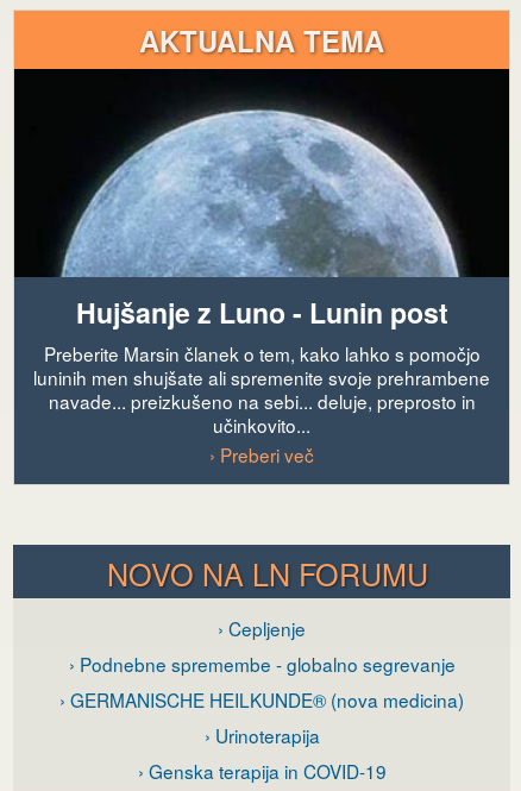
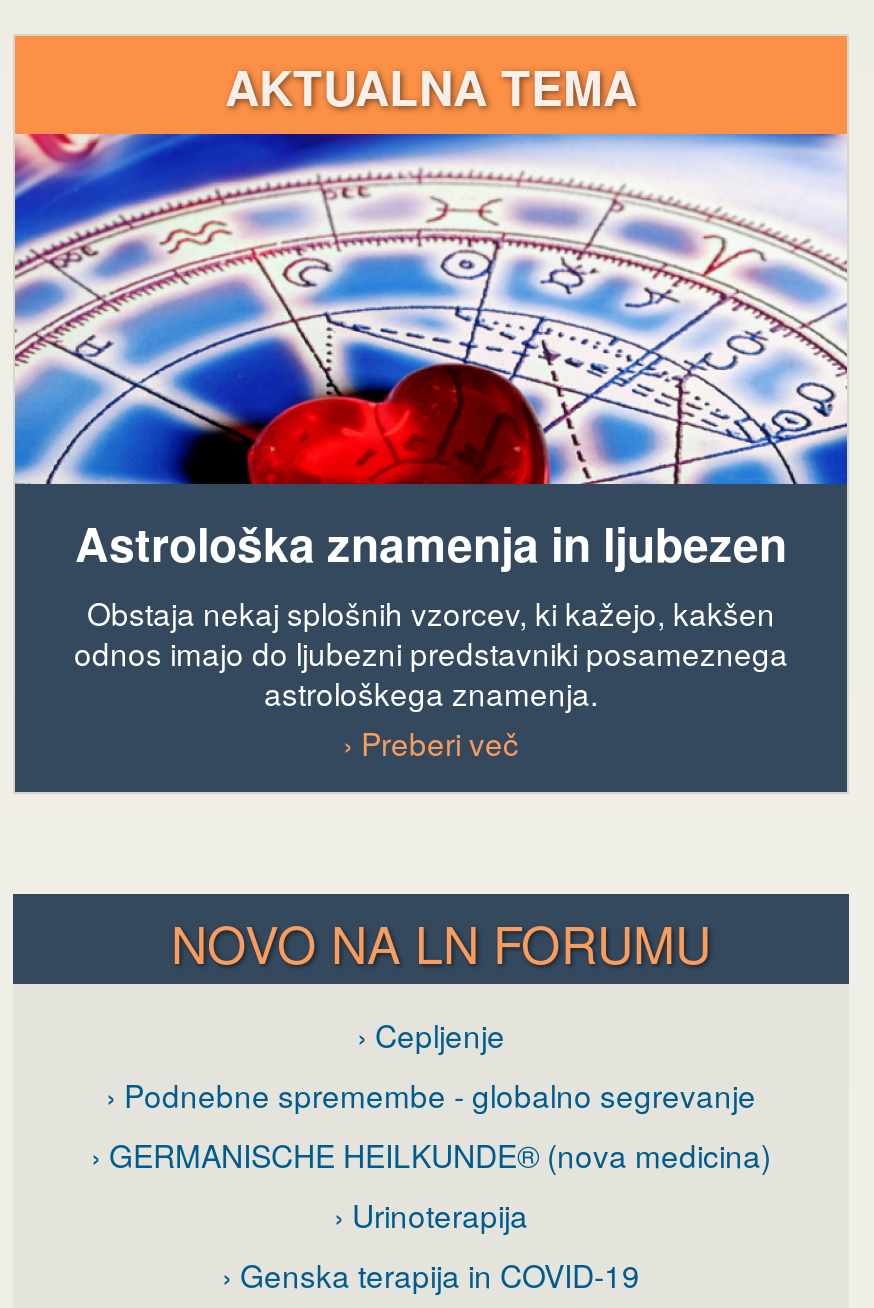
[13,68,510,438] [image] | Hujšanje z Luno - Lunin post | Preberite Marsin članek o tem, kako lahko s pomočjo | luninih men shujšate ali spremenite svoje prehrambene | navade... preizkušeno na sebi... deluje, preprosto in | učinkovito... -> [13,132,849,714] [image] | Astrološka znamenja in ljubezen | Obstaja nekaj splošnih vzorcev, ki kažejo, kakšen | odnos imajo do ljubezni predstavniki posameznega | astrološkega znamenja.

